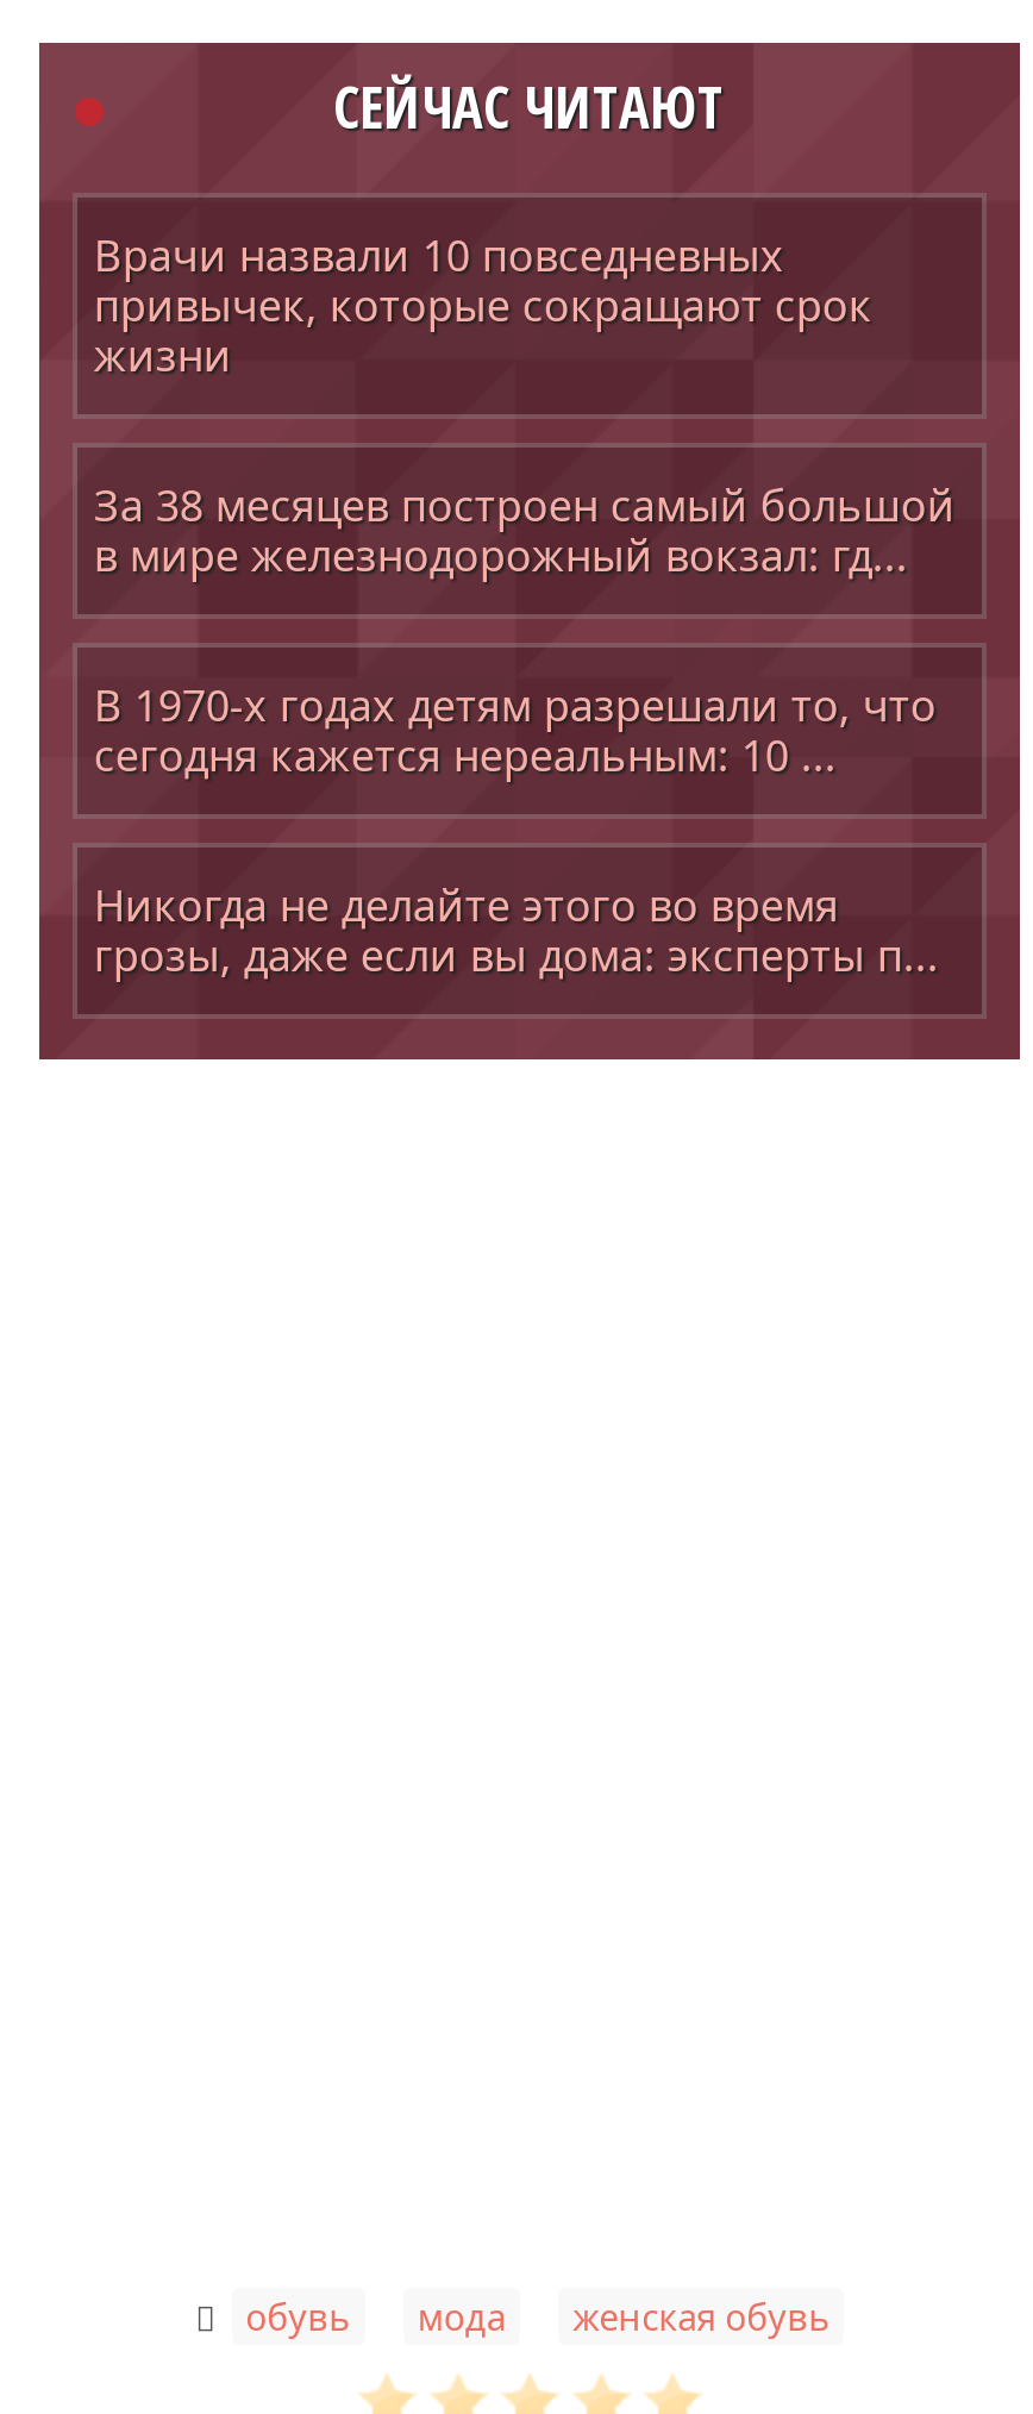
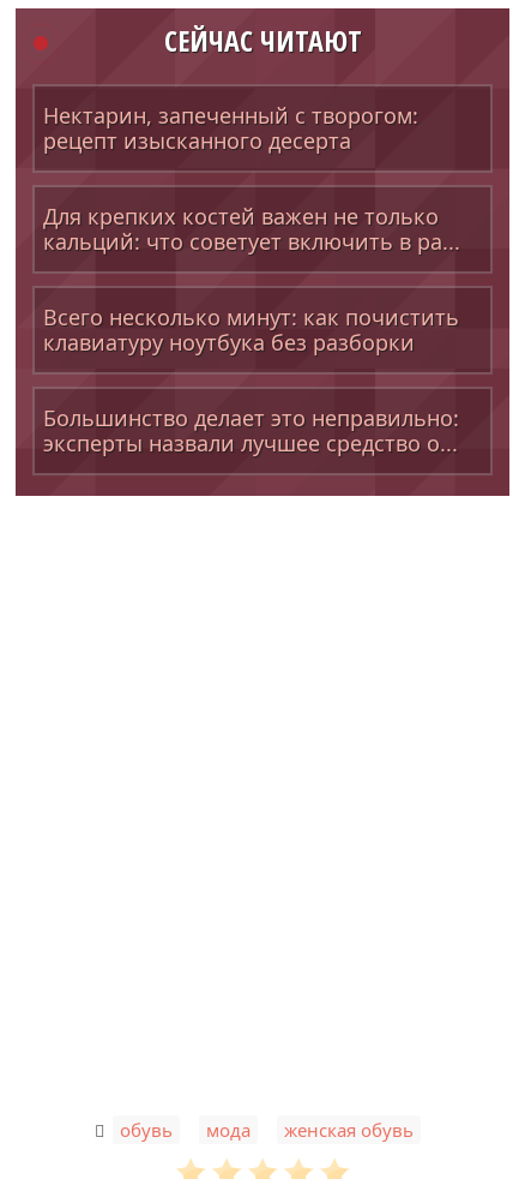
[94,225,872,382] Врачи назвали 10 повседневных | привычек, которые сокращают срок | жизни -> [43,100,418,154] Нектарин, запеченный с творогом: | рецепт изысканного десерта
[94,475,955,582] За 38 месяцев построен самый большой | в мире железнодорожный вокзал: гд... -> [43,201,460,255] Для крепких костей важен не только | кальций: что советует включить в ра...
[94,675,936,782] В 1970-х годах детям разрешали то, что | сегодня кажется нереальным: 10 ... -> [43,302,459,356] Всего несколько минут: как почистить | клавиатуру ноутбука без разборки
[94,875,939,982] Никогда не делайте этого во время | грозы, даже если вы дома: эксперты п... -> [43,403,459,457] Большинство делает это неправильно: | эксперты назвали лучшее средство о...

